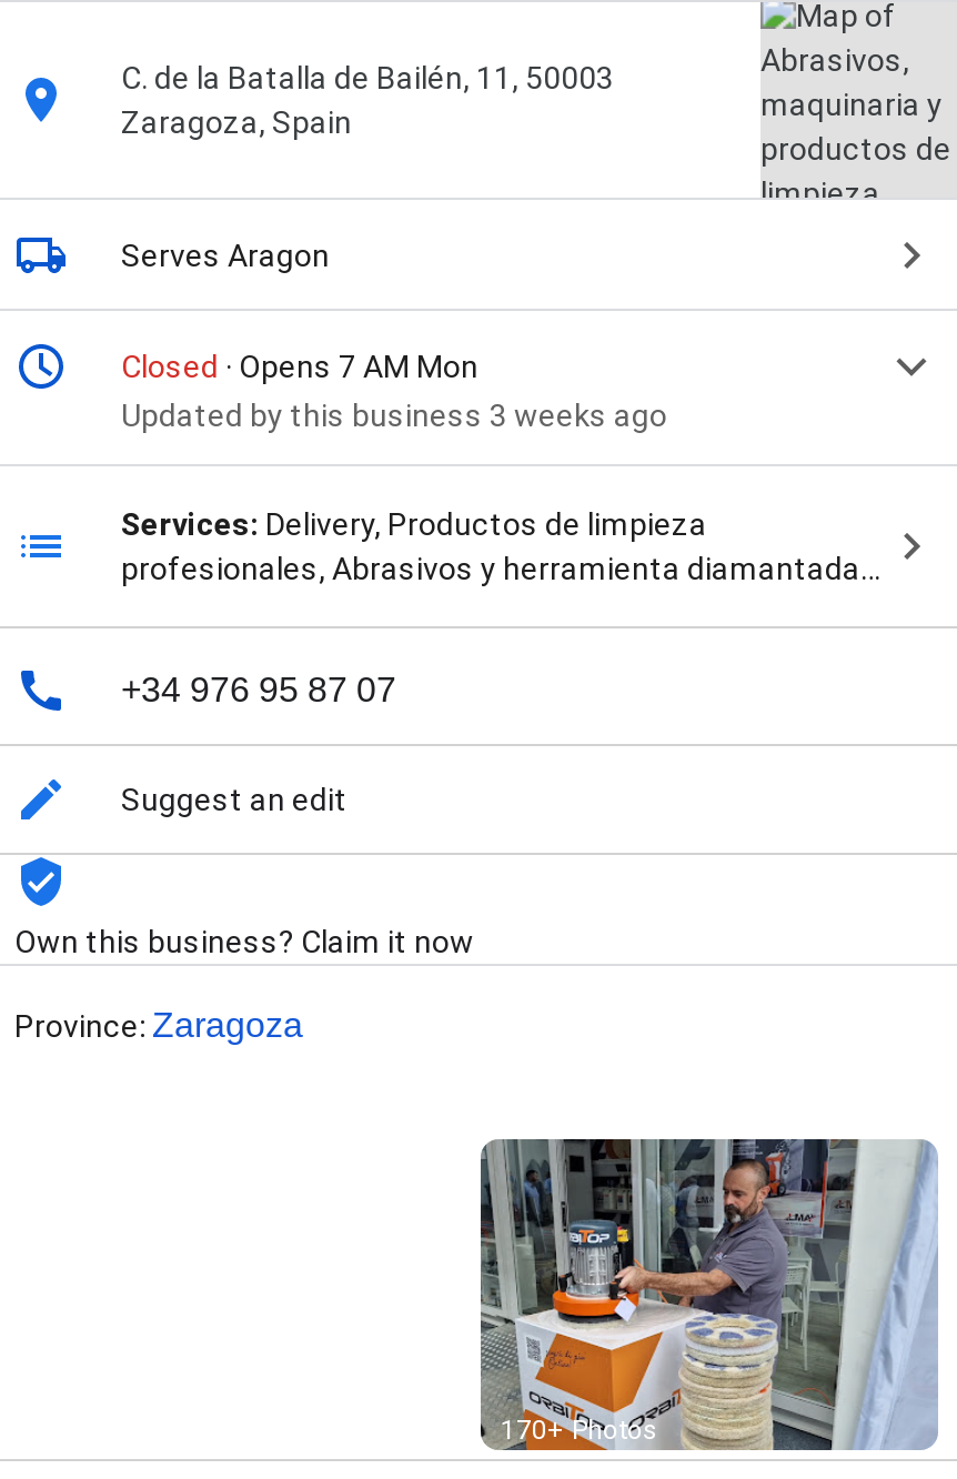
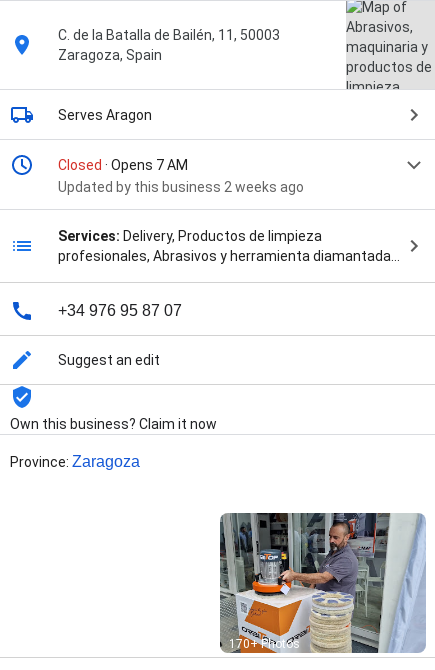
[121,349,667,433] Closed · Opens 7 AM Mon | Updated by this business 3 weeks ago -> [58,157,304,195] Closed · Opens 7 AM | Updated by this business 2 weeks ago

